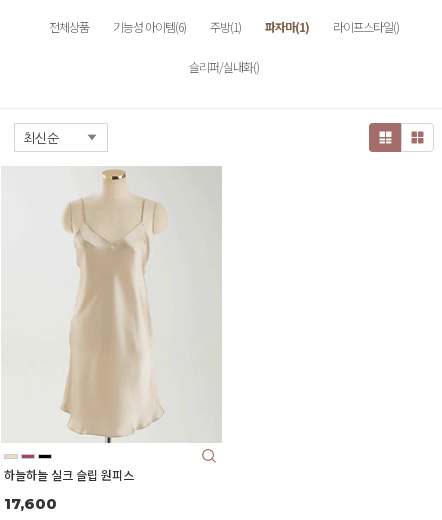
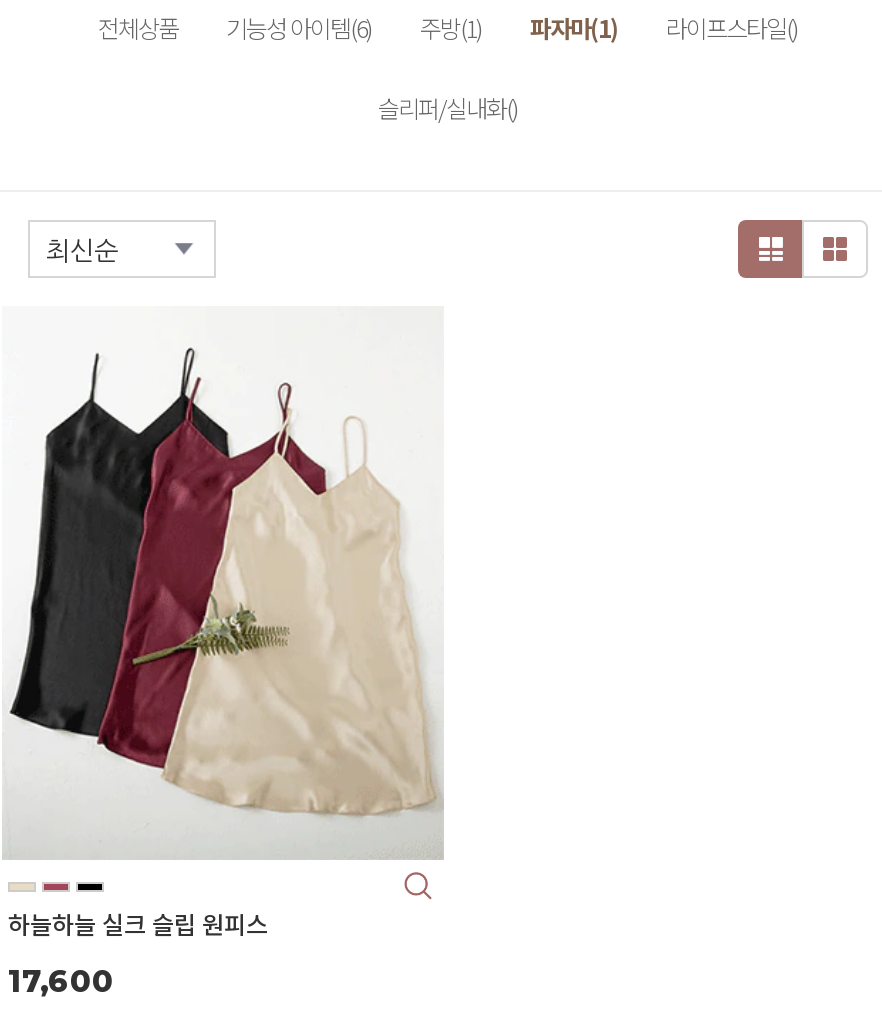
[3,166,222,444] [image] -> [8,310,440,858] [image]

